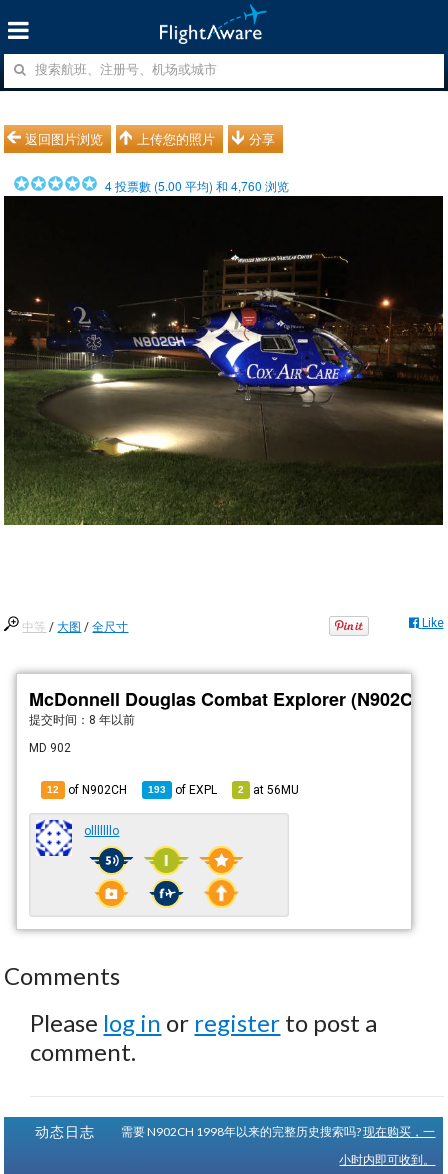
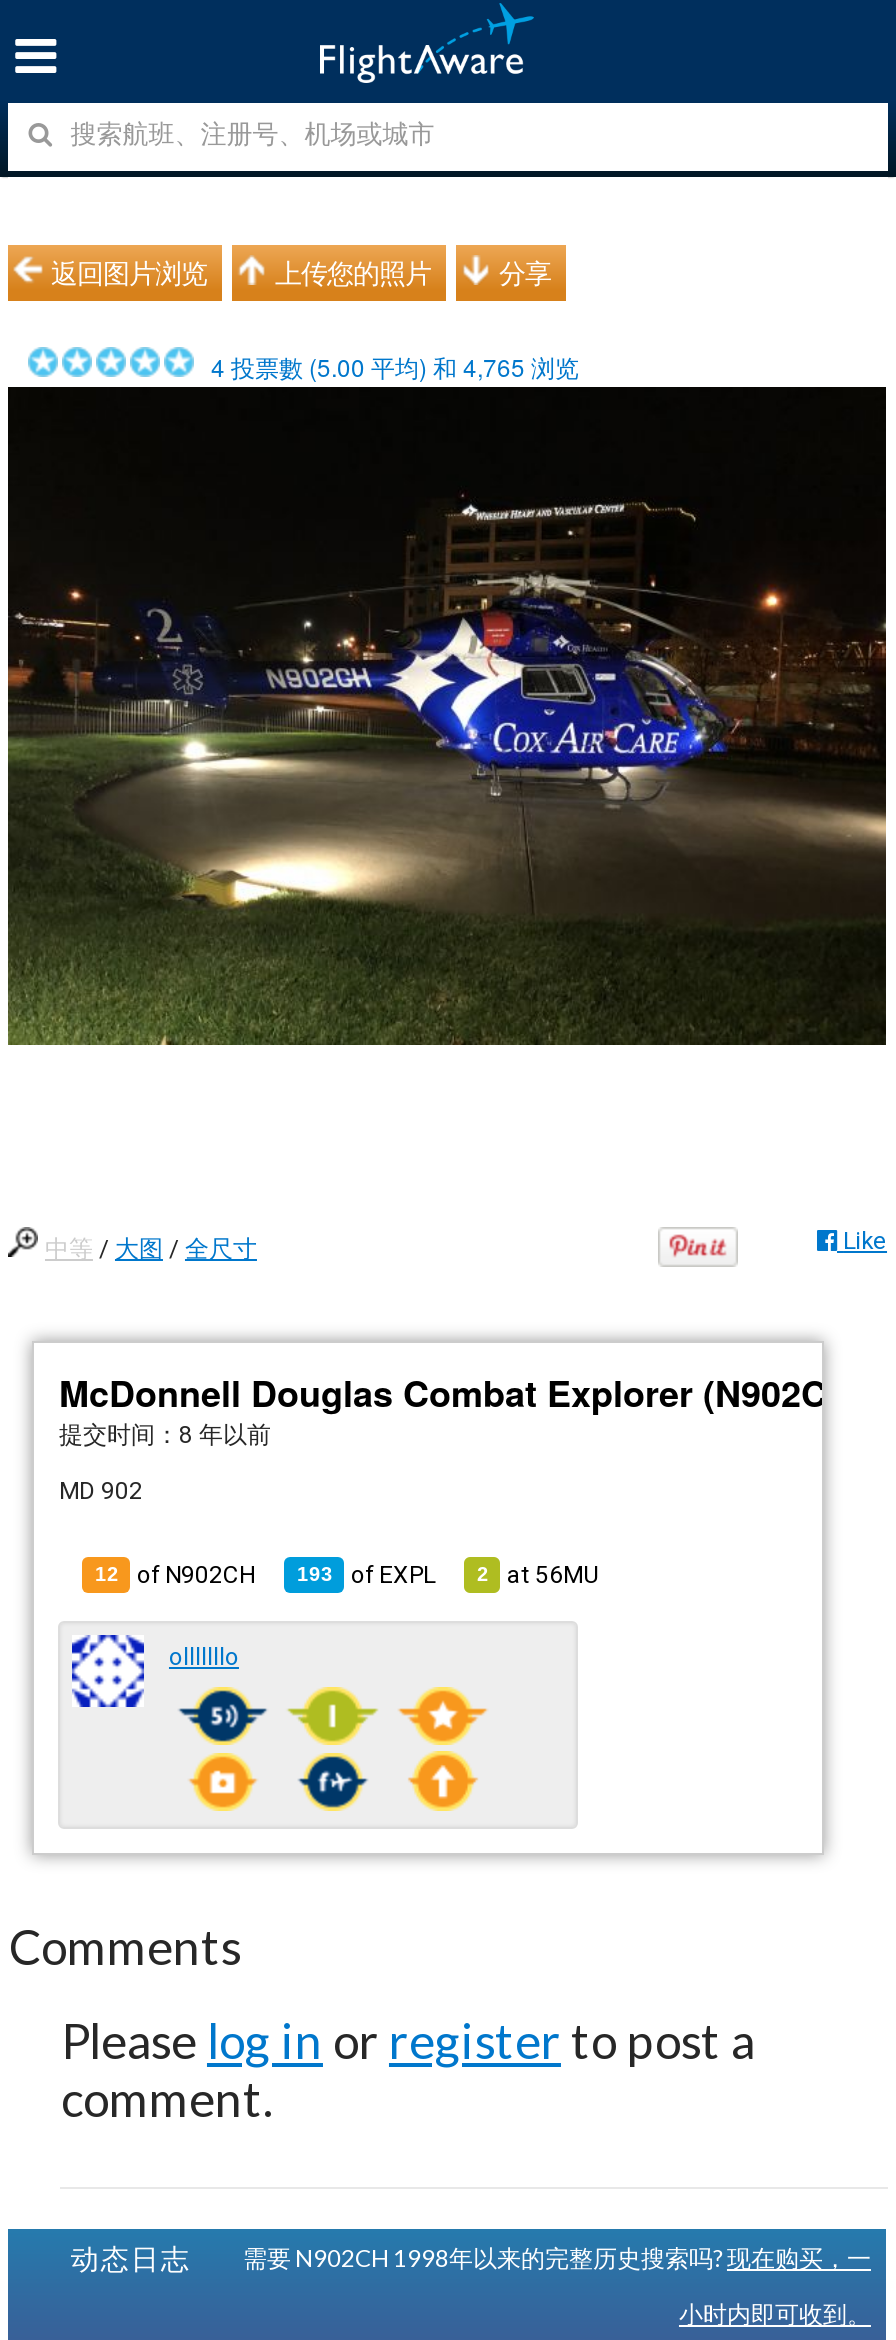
[105,177,295,194] 4投票數 (5.00平均) 和4,760浏览 -> [211,349,591,383] 4投票數 (5.00平均) 和4,765浏览

